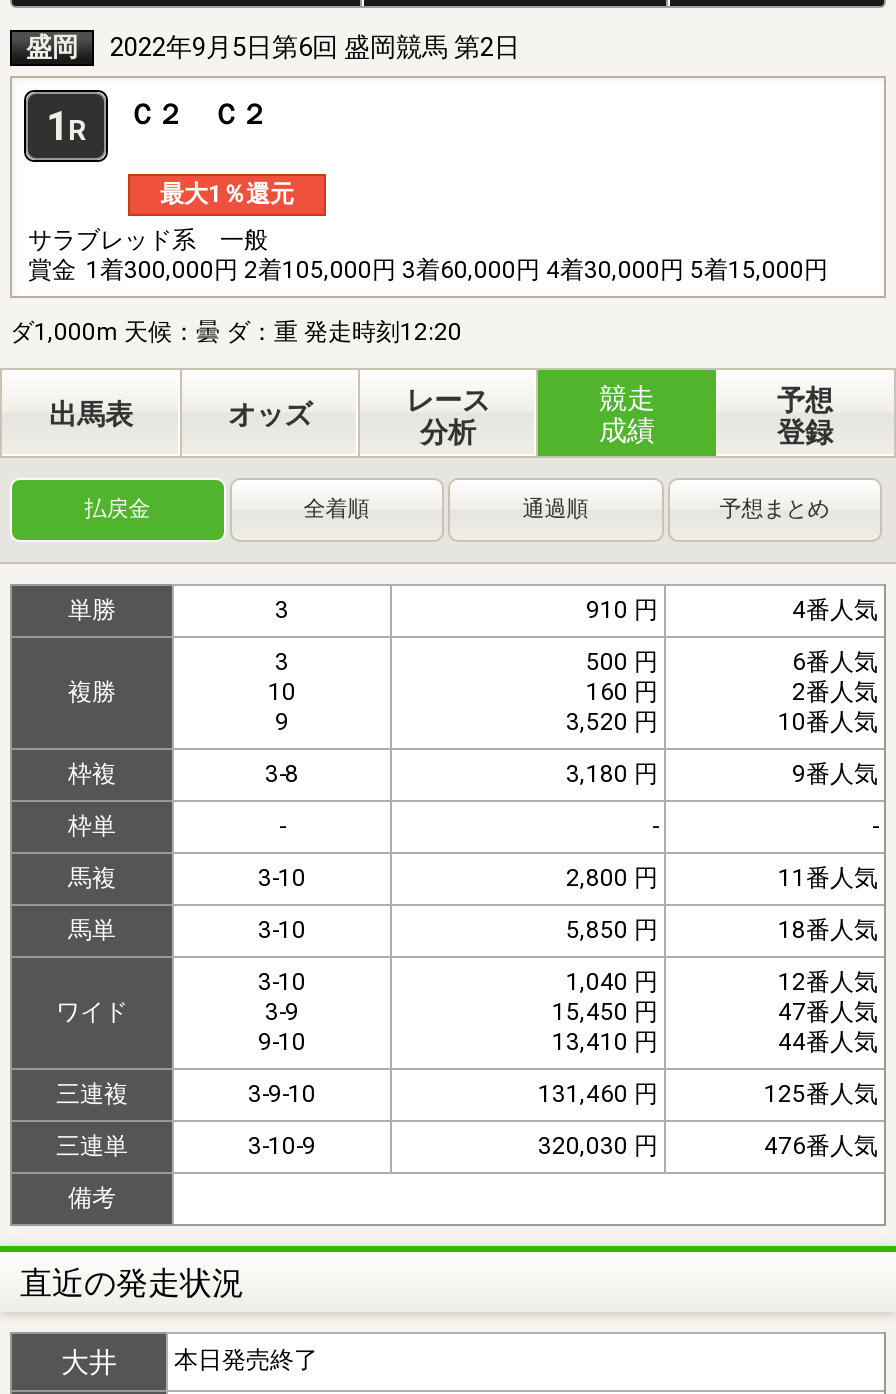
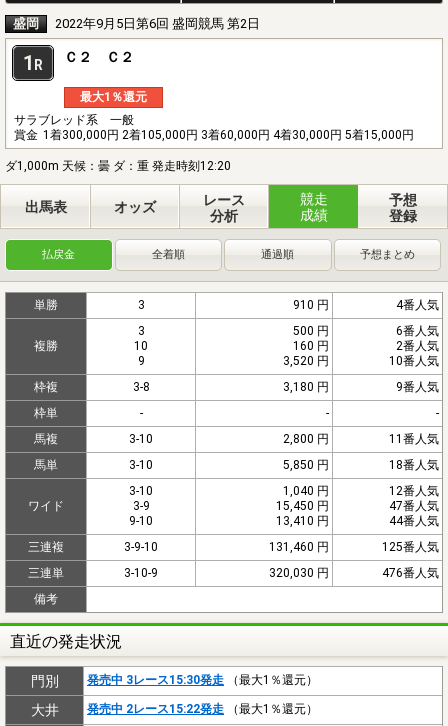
none -> [30,673,318,689] 門別 | 発売中 3レース15:30発走（最大1％還元）
[174,1346,318,1374] 本日発売終了 -> [87,702,318,716] 発売中 2レース15:22発走（最大1％還元）

